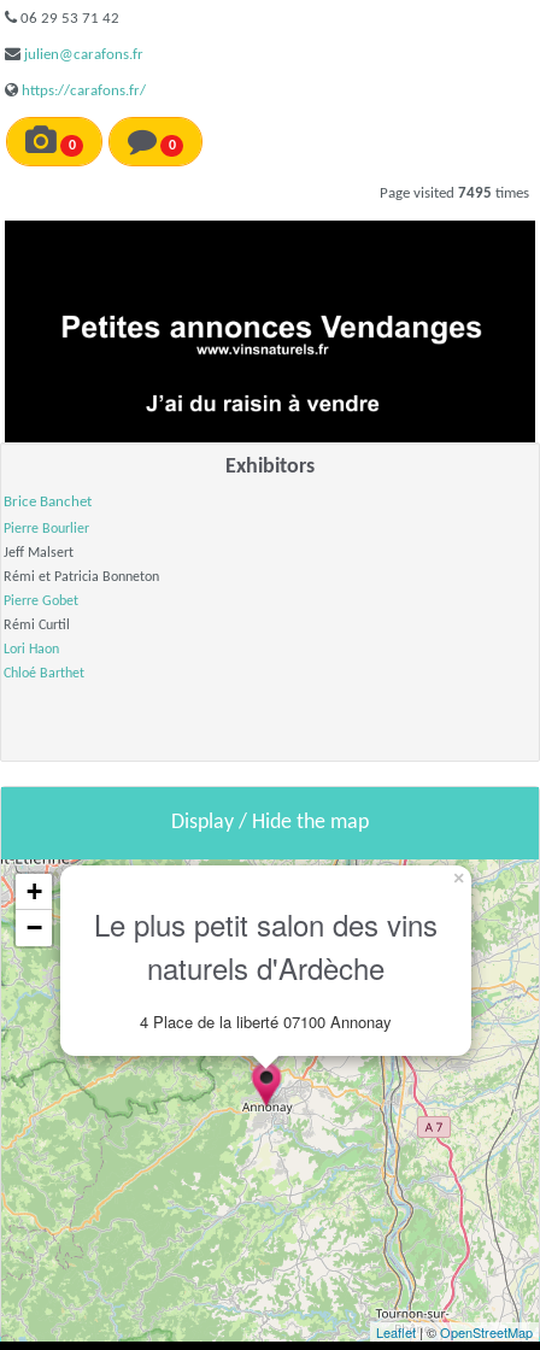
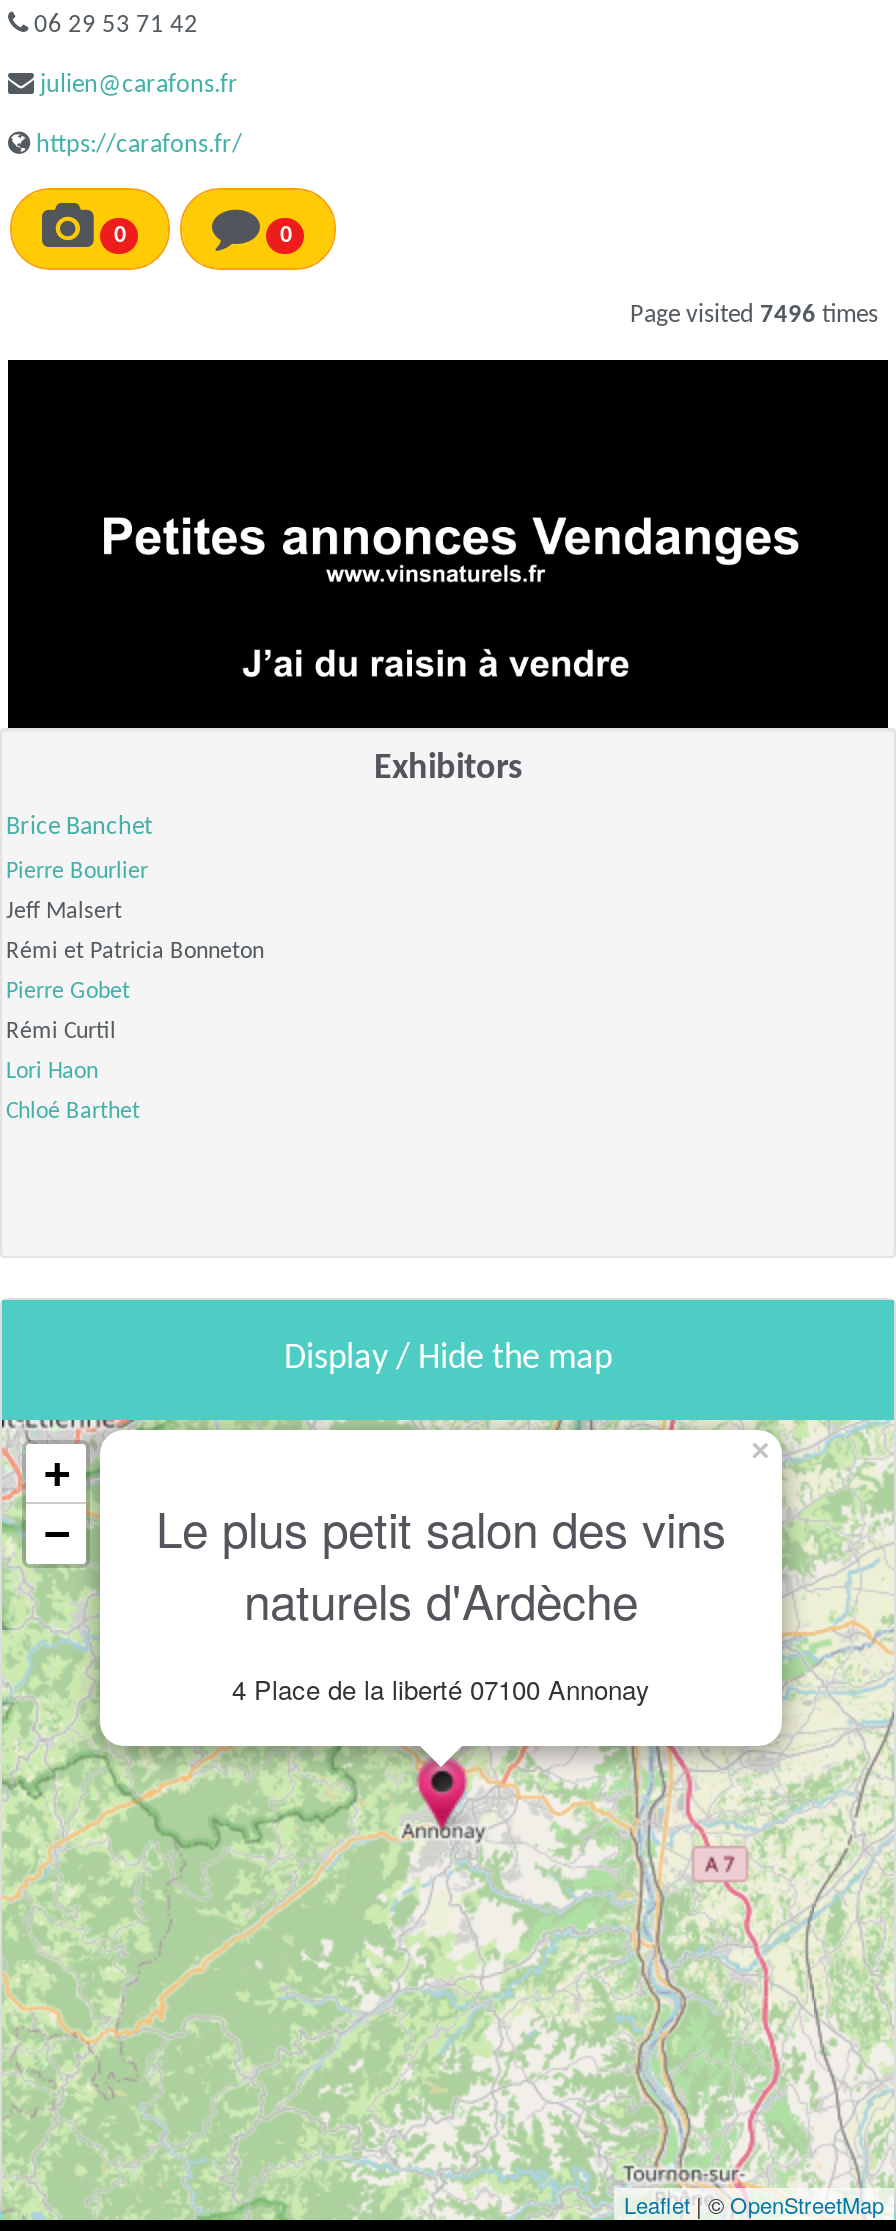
[380,186,529,202] Page visited 7495 times -> [630,302,878,328] Page visited 7496 times

